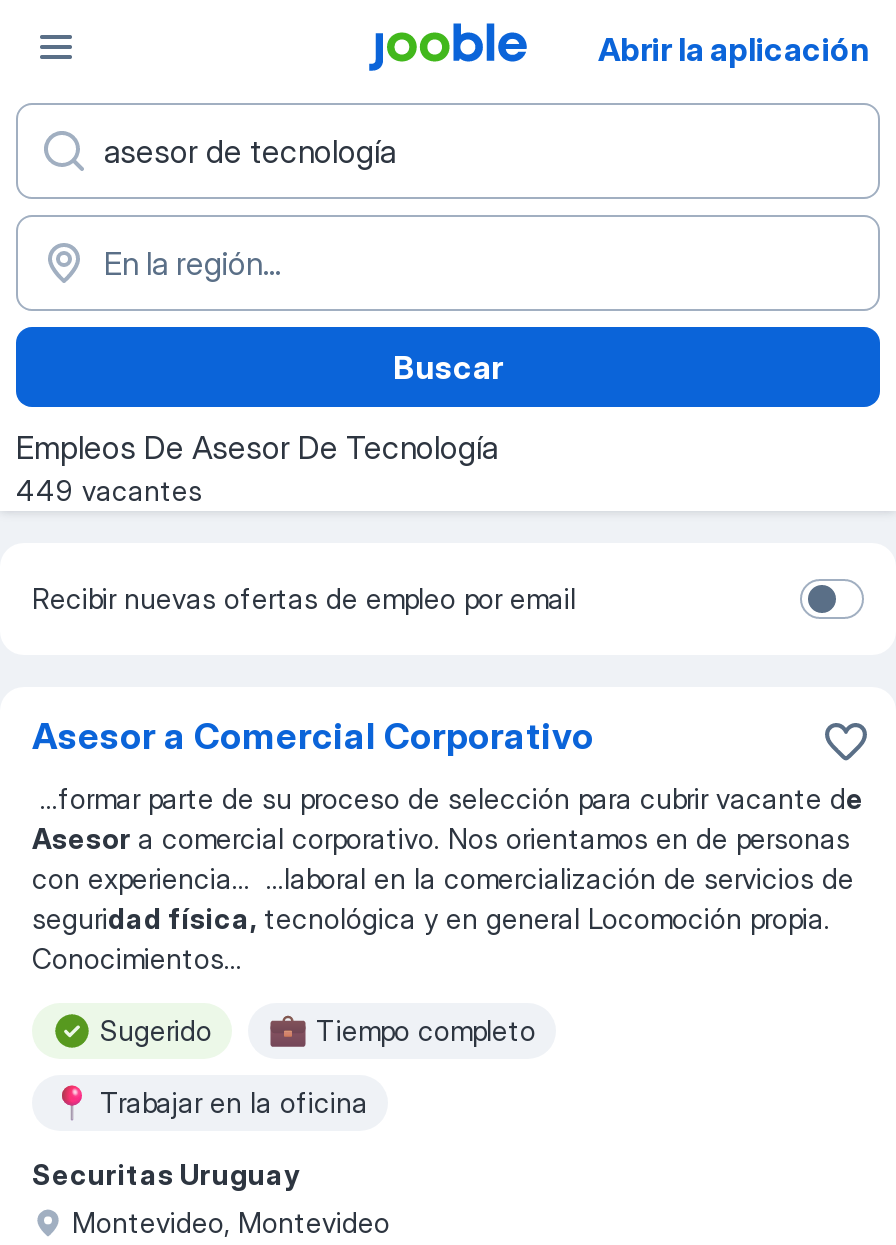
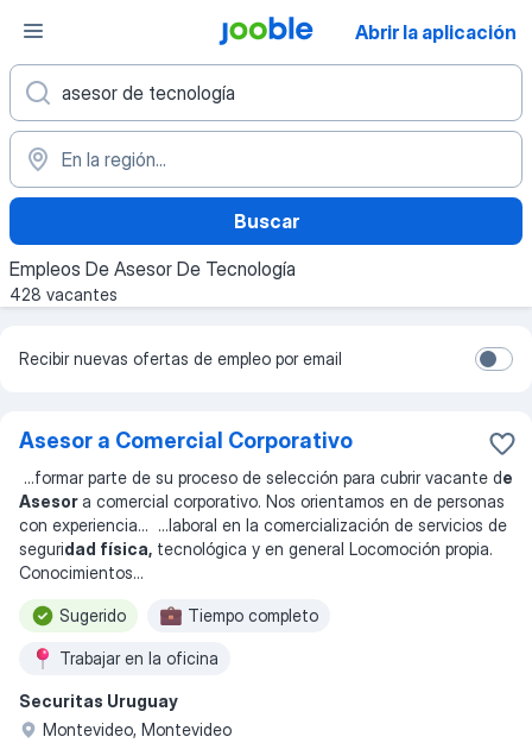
[16,473,202,507] 449 vacantes -> [9,284,118,304] 428 vacantes

